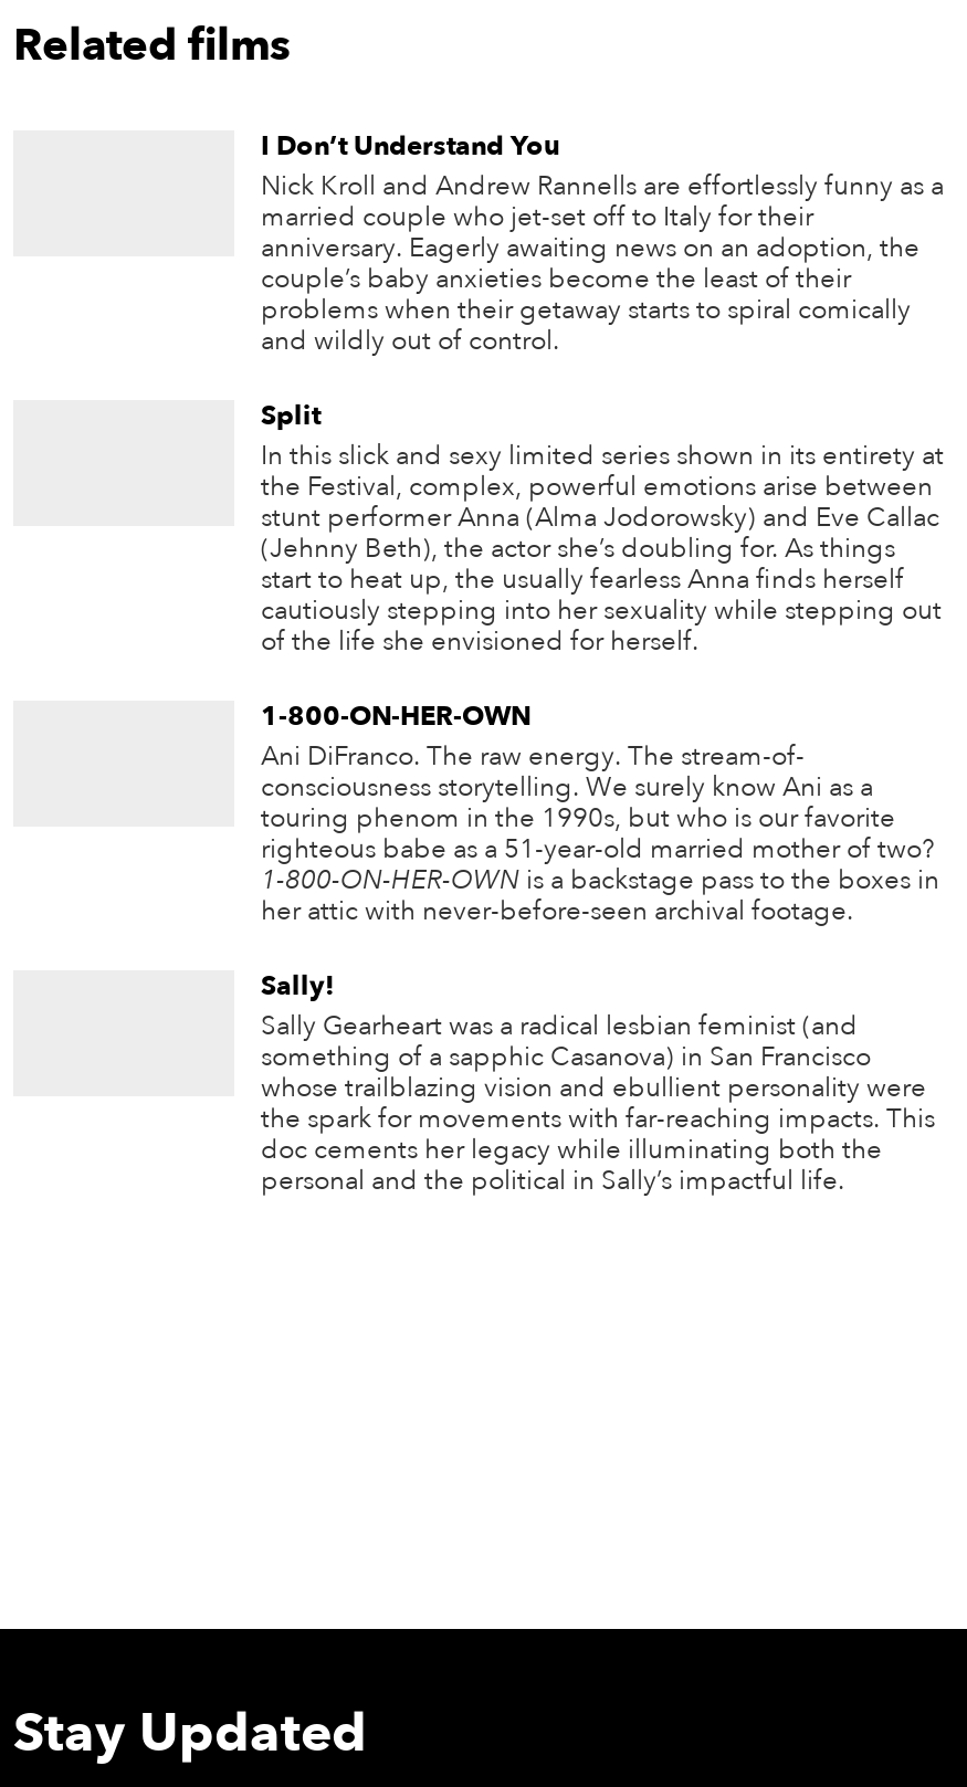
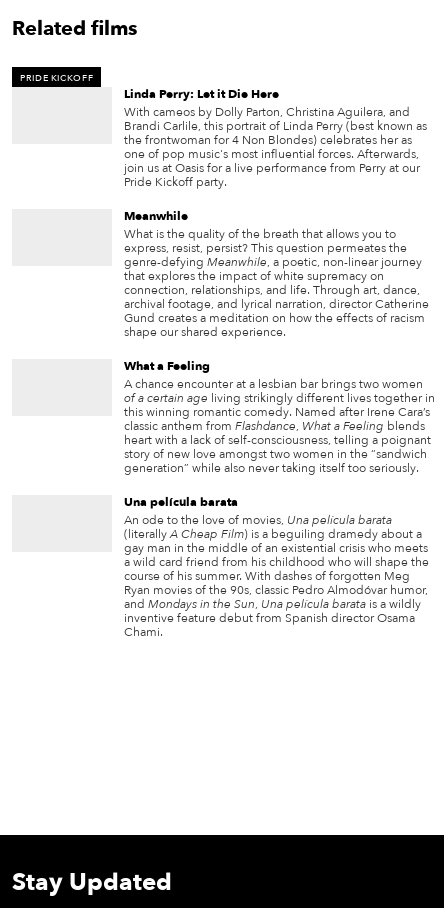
[261,129,944,359] I Don’t Understand You | Nick Kroll and Andrew Rannells are effortlessly funny as a | married couple who jet-set off to Italy for their | anniversary. Eagerly awaiting news on an adoption, the | couple’s baby anxieties become the least of their | problems when their getaway starts to spiral comically | and wildly out of control. -> [20,72,427,190] PRIDE KICKOFF | Linda Perry: Let it Die Here | With cameos by Dolly Parton, Christina Aguilera, and | Brandi Carlile, this portrait of Linda Perry (best known as | the frontwoman for 4 Non Blondes) celebrates her as | one of pop music's most influential forces. Afterwards, | join us at Oasis for a live performance from Perry at our | Pride Kickoff party.
[261,399,944,660] Split | In this slick and sexy limited series shown in its entirety at | the Festival, complex, powerful emotions arise between | stunt performer Anna (Alma Jodorowsky) and Eve Callac | (Jehnny Beth), the actor she’s doubling for. As things | start to heat up, the usually fearless Anna finds herself | cautiously stepping into her sexuality while stepping out | of the life she envisioned for herself. -> [124,208,429,340] Meanwhile | What is the quality of the breath that allows you to | express, resist, persist? This question permeates the | genre-defying Meanwhile, a poetic, non-linear journey | that explores the impact of white supremacy on | connection, relationships, and life. Through art, dance, | archival footage, and lyrical narration, director Catherine | Gund creates a meditation on how the effects of racism | shape our shared experience.
[261,699,939,929] 1-800-ON-HER-OWN | Ani DiFranco. The raw energy. The stream-of- | consciousness storytelling. We surely know Ani as a | touring phenom in the 1990s, but who is our favorite | righteous babe as a 51-year-old married mother of two? | 1-800-ON-HER-OWN is a backstage pass to the boxes in | her attic with never-before-seen archival footage. -> [124,358,435,476] What a Feeling | A chance encounter at a lesbian bar brings two women | of a certain age living strikingly different lives together in | this winning romantic comedy. Named after Irene Cara’s | classic anthem from Flashdance, What a Feeling blends | heart with a lack of self-consciousness, telling a poignant | story of new love amongst two women in the “sandwich | generation” while also never taking itself too seriously.
[261,969,935,1199] Sally! | Sally Gearheart was a radical lesbian feminist (and | something of a sapphic Casanova) in San Francisco | whose trailblazing vision and ebullient personality were | the spark for movements with far-reaching impacts. This | doc cements her legacy while illuminating both the | personal and the political in Sally’s impactful life. -> [124,494,429,640] Una película barata | An ode to the love of movies, Una película barata | (literally A Cheap Film) is a beguiling dramedy about a | gay man in the middle of an existential crisis who meets | a wild card friend from his childhood who will shape the | course of his summer. With dashes of forgotten Meg | Ryan movies of the 90s, classic Pedro Almodóvar humor, | and Mondays in the Sun, Una película barata is a wildly | inventive feature debut from Spanish director Osama | Chami.

